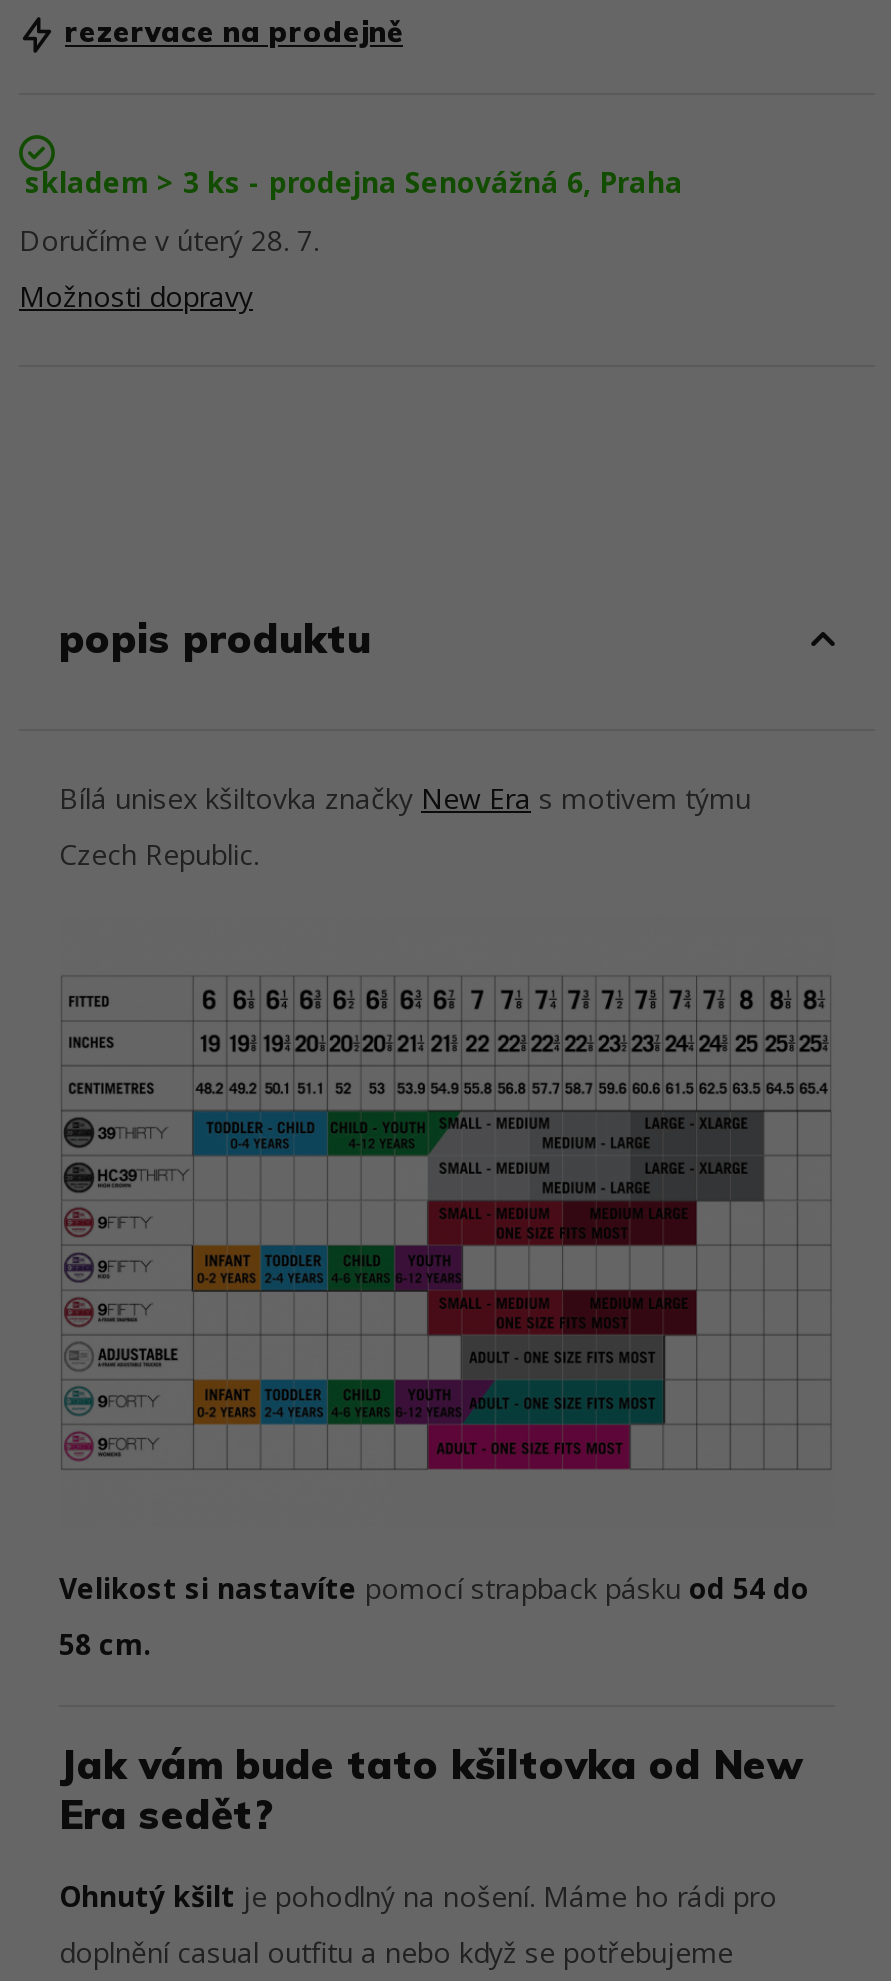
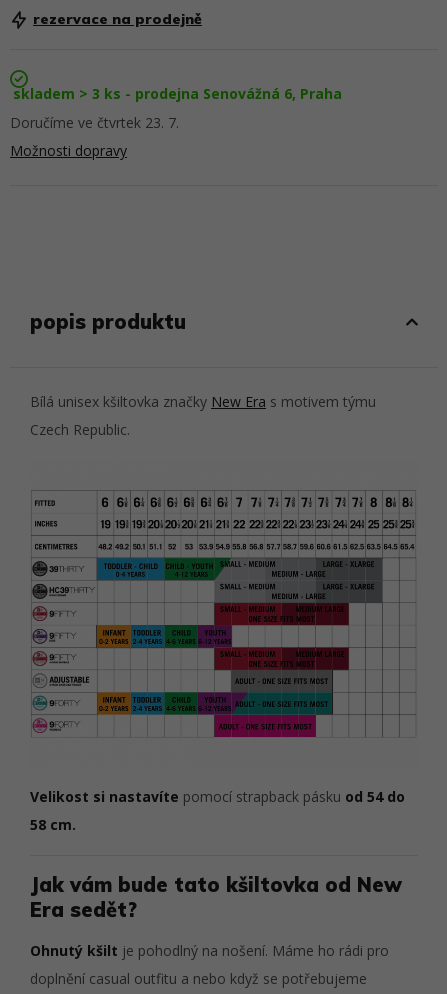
[19,221,319,259] Doručíme v úterý 28. 7. -> [10,113,179,132] Doručíme ve čtvrtek 23. 7.

